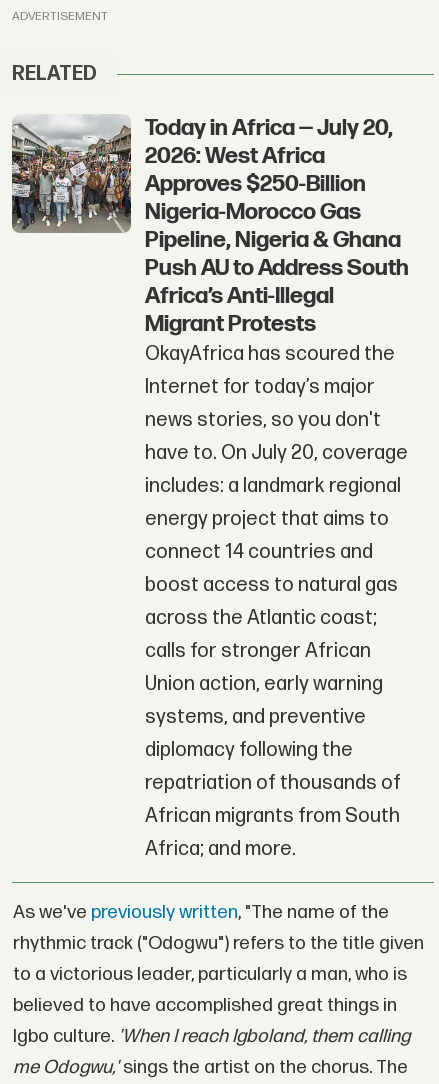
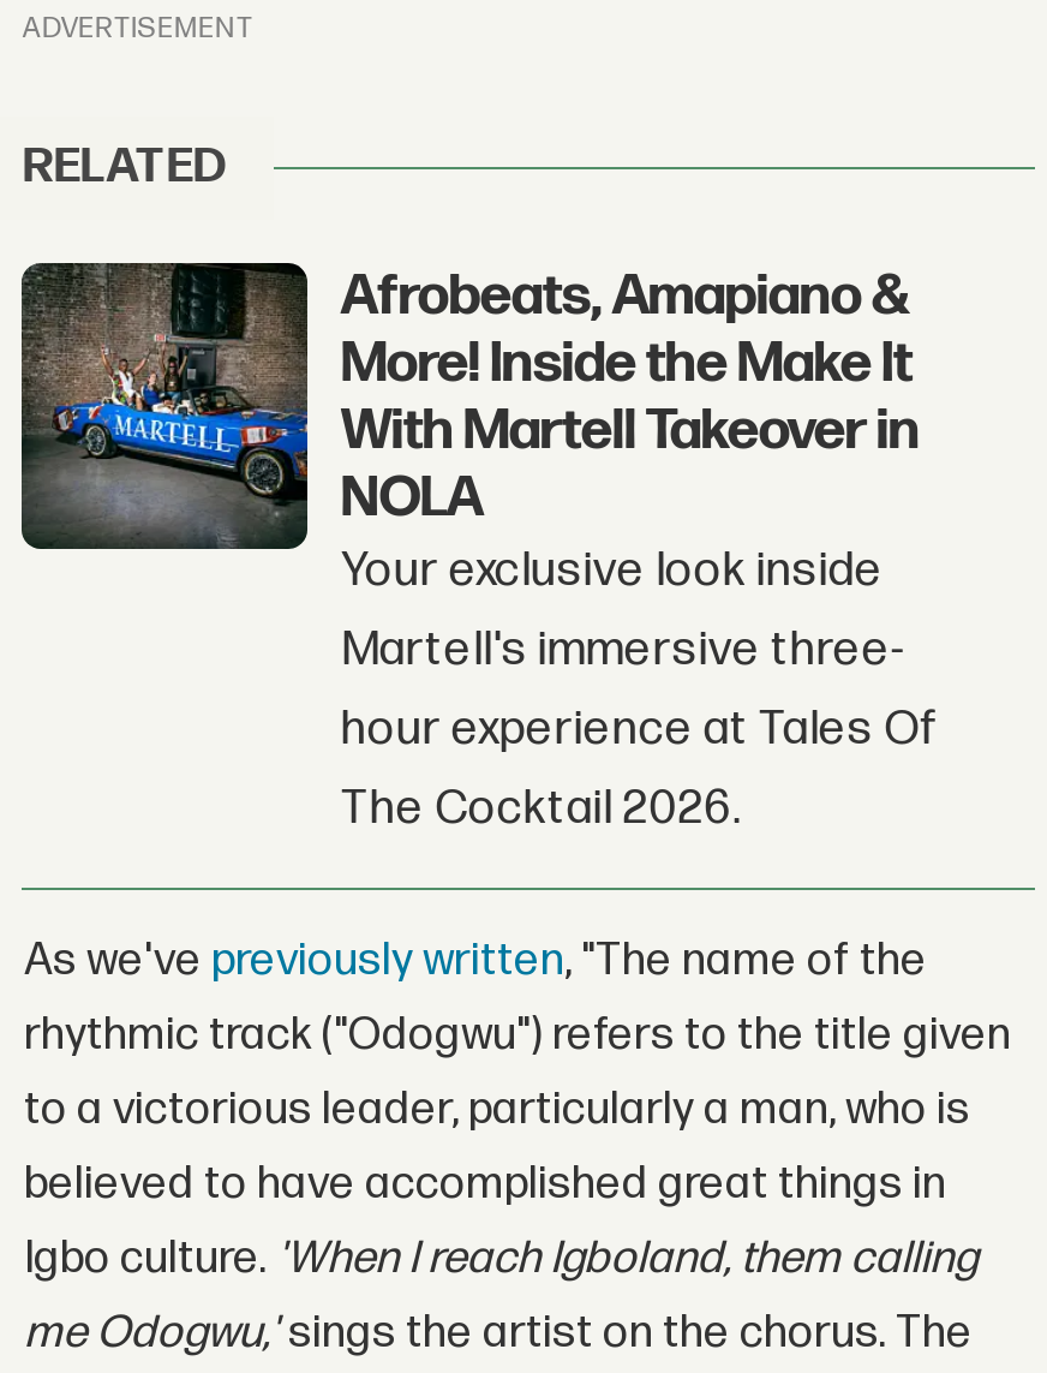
[11,114,409,861] [image] | Today in Africa — July 20, | 2026: West Africa | Approves $250-Billion | Nigeria-Morocco Gas | Pipeline, Nigeria & Ghana | Push AU to Address South | Africa’s Anti-Illegal | Migrant Protests | OkayAfrica has scoured the | Internet for today’s major | news stories, so you don't | have to. On July 20, coverage | includes: a landmark regional | energy project that aims to | connect 14 countries and | boost access to natural gas | across the Atlantic coast; | calls for stronger African | Union action, early warning | systems, and preventive | diplomacy following the | repatriation of thousands of | African migrants from South | Africa; and more. -> [19,261,939,838] [image] | Afrobeats, Amapiano & | More! Inside the Make It | With Martell Takeover in | NOLA | Your exclusive look inside | Martell's immersive three- | hour experience at Tales Of | The Cocktail 2026.

